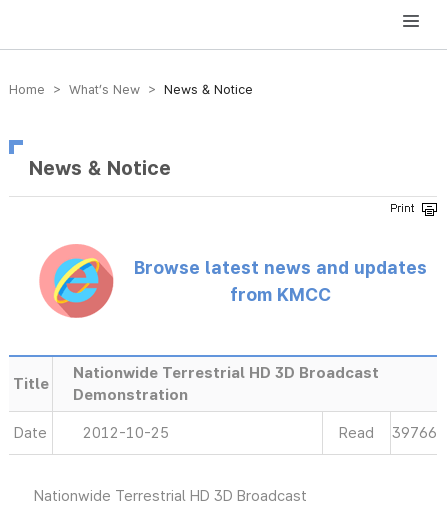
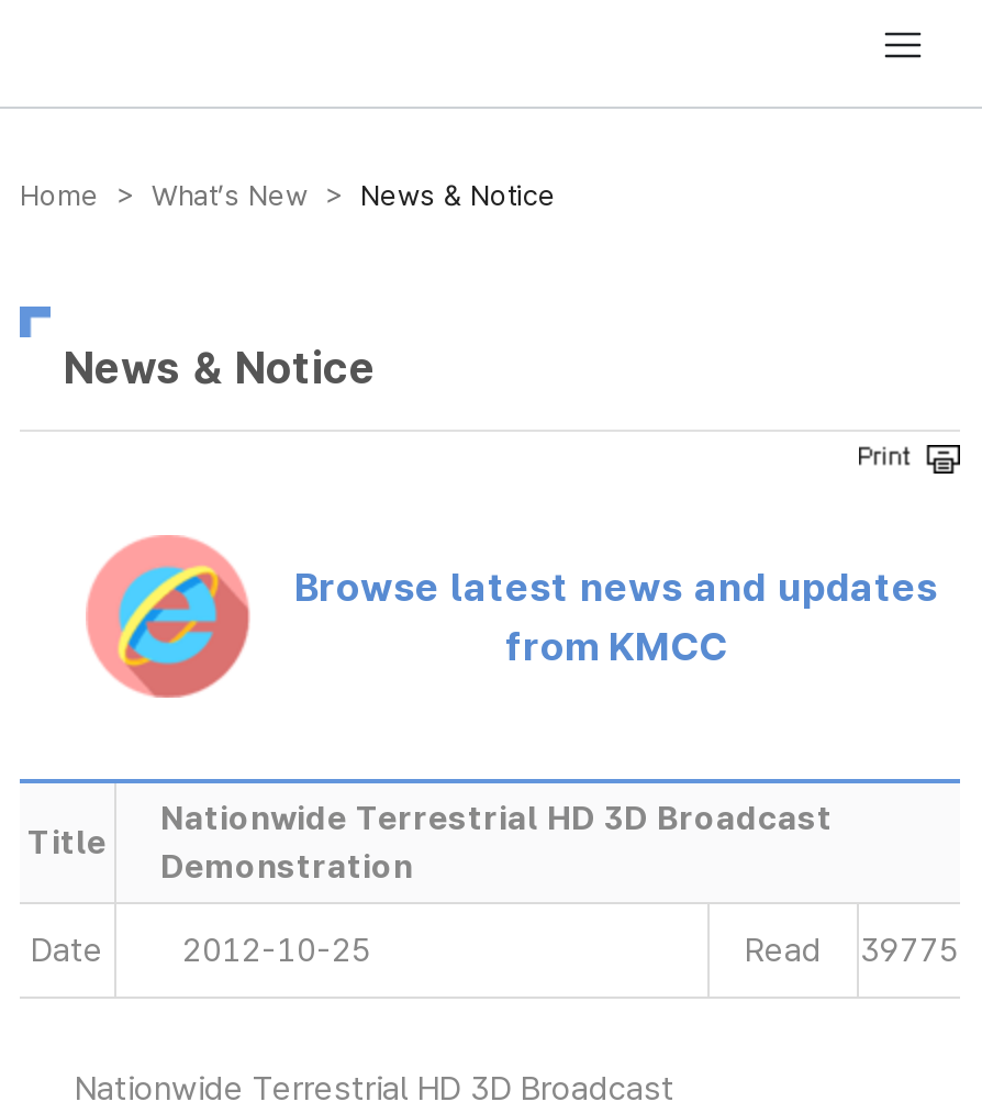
[339,424,436,442] Read 39766 -> [745,931,959,970] Read 39775

